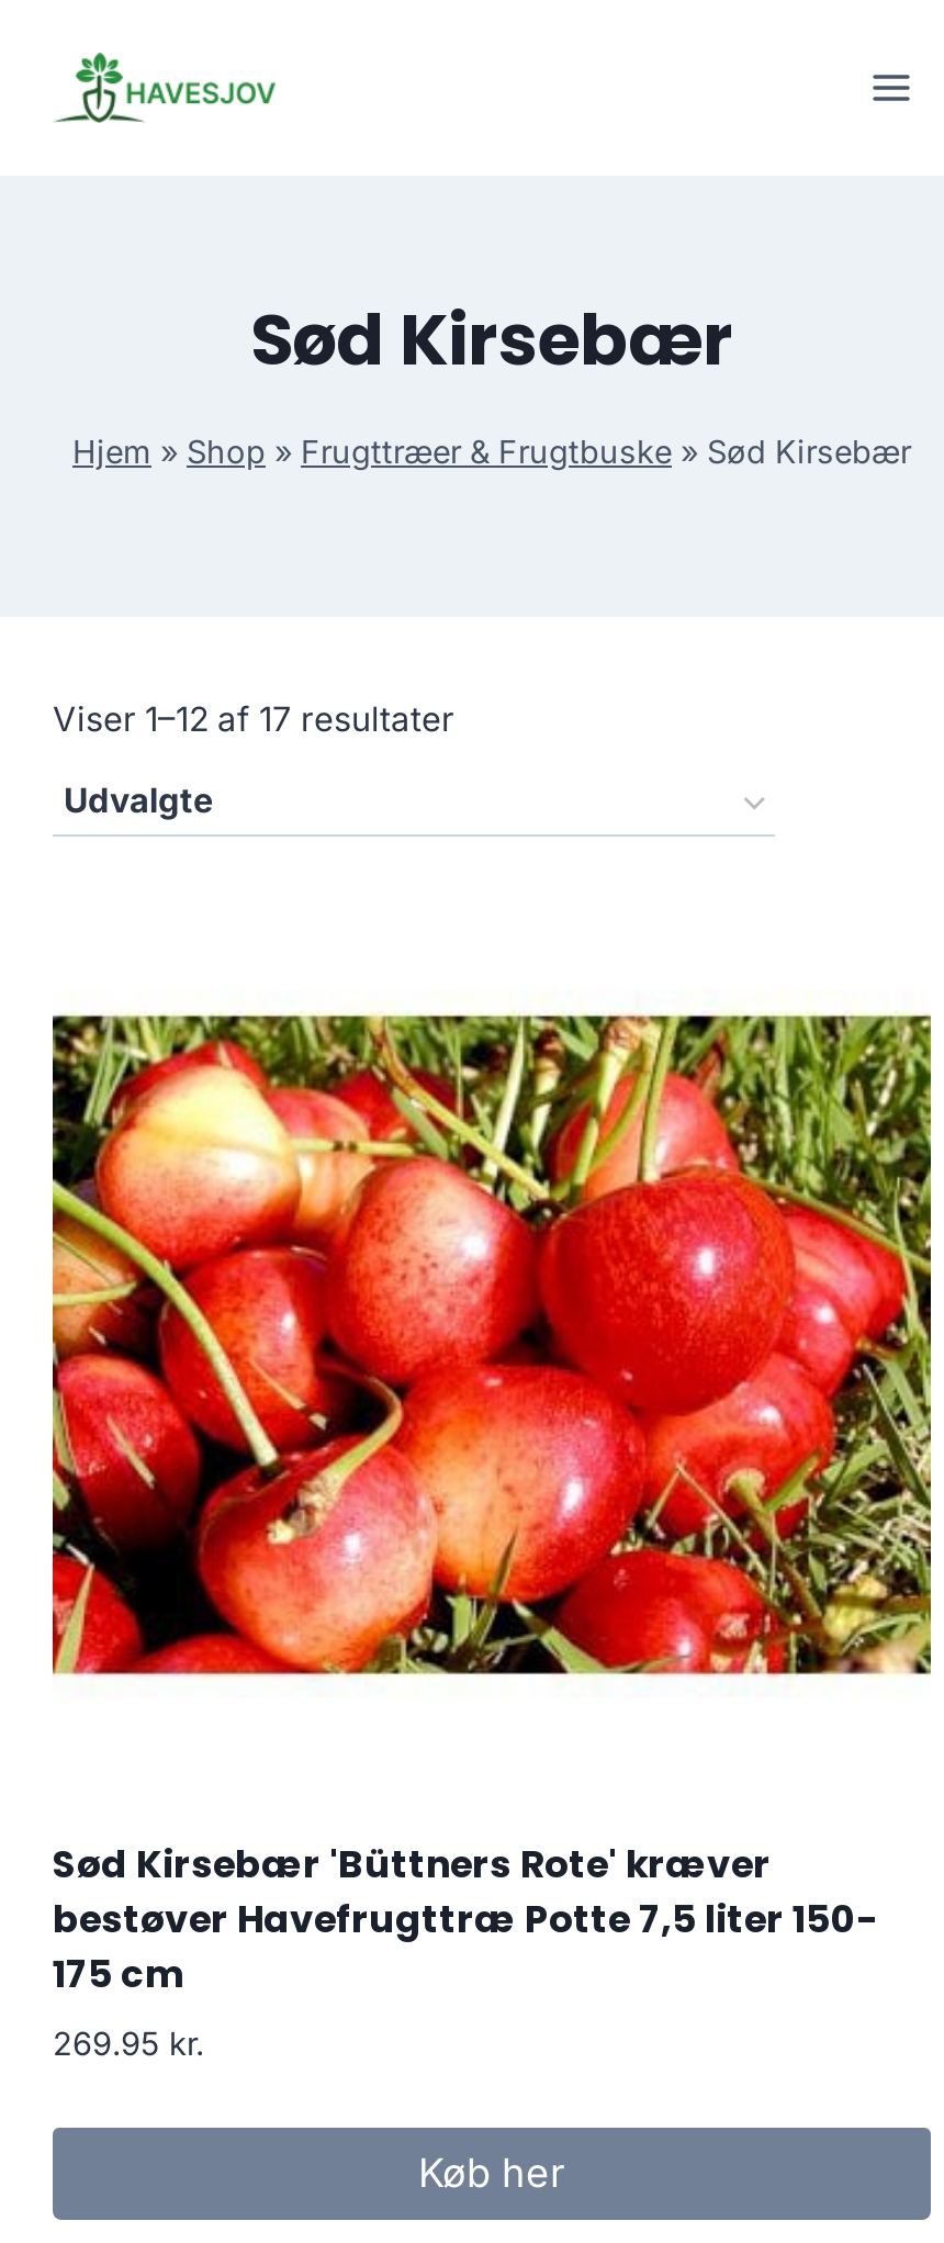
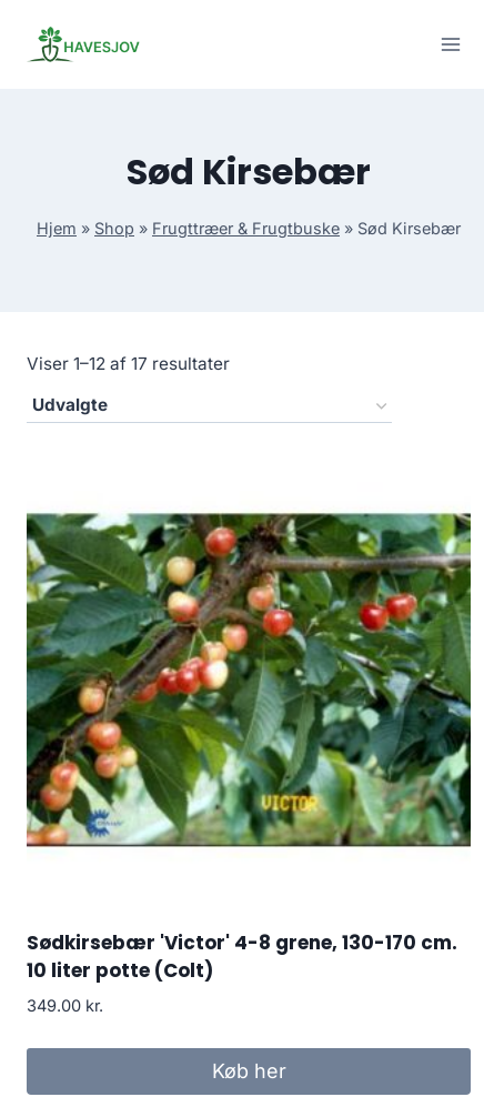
[50,1012,933,1675] [image] -> [26,513,472,848] [image]
[53,1837,878,1999] Sød Kirsebær 'Büttners Rote' kræver | bestøver Havefrugttræ Potte 7,5 liter 150- | 175 cm -> [27,929,457,983] Sødkirsebær 'Victor' 4-8 grene, 130-170 cm. | 10 liter potte (Colt)
[53,2024,204,2063] 269.95 kr. -> [27,996,103,1016] 349.00 kr.

